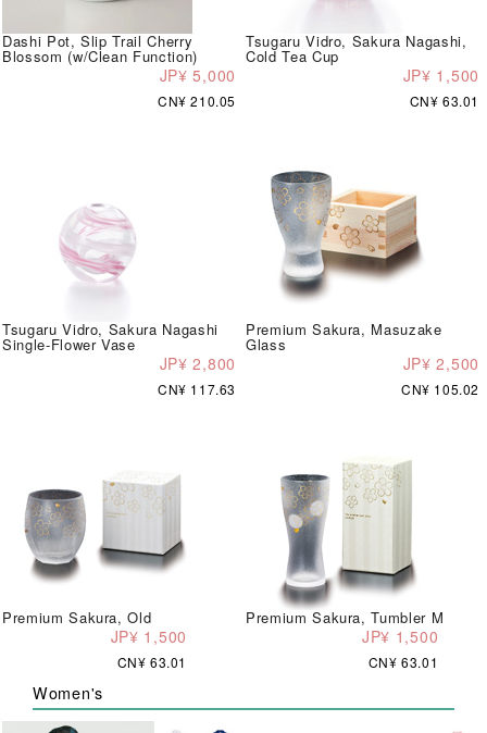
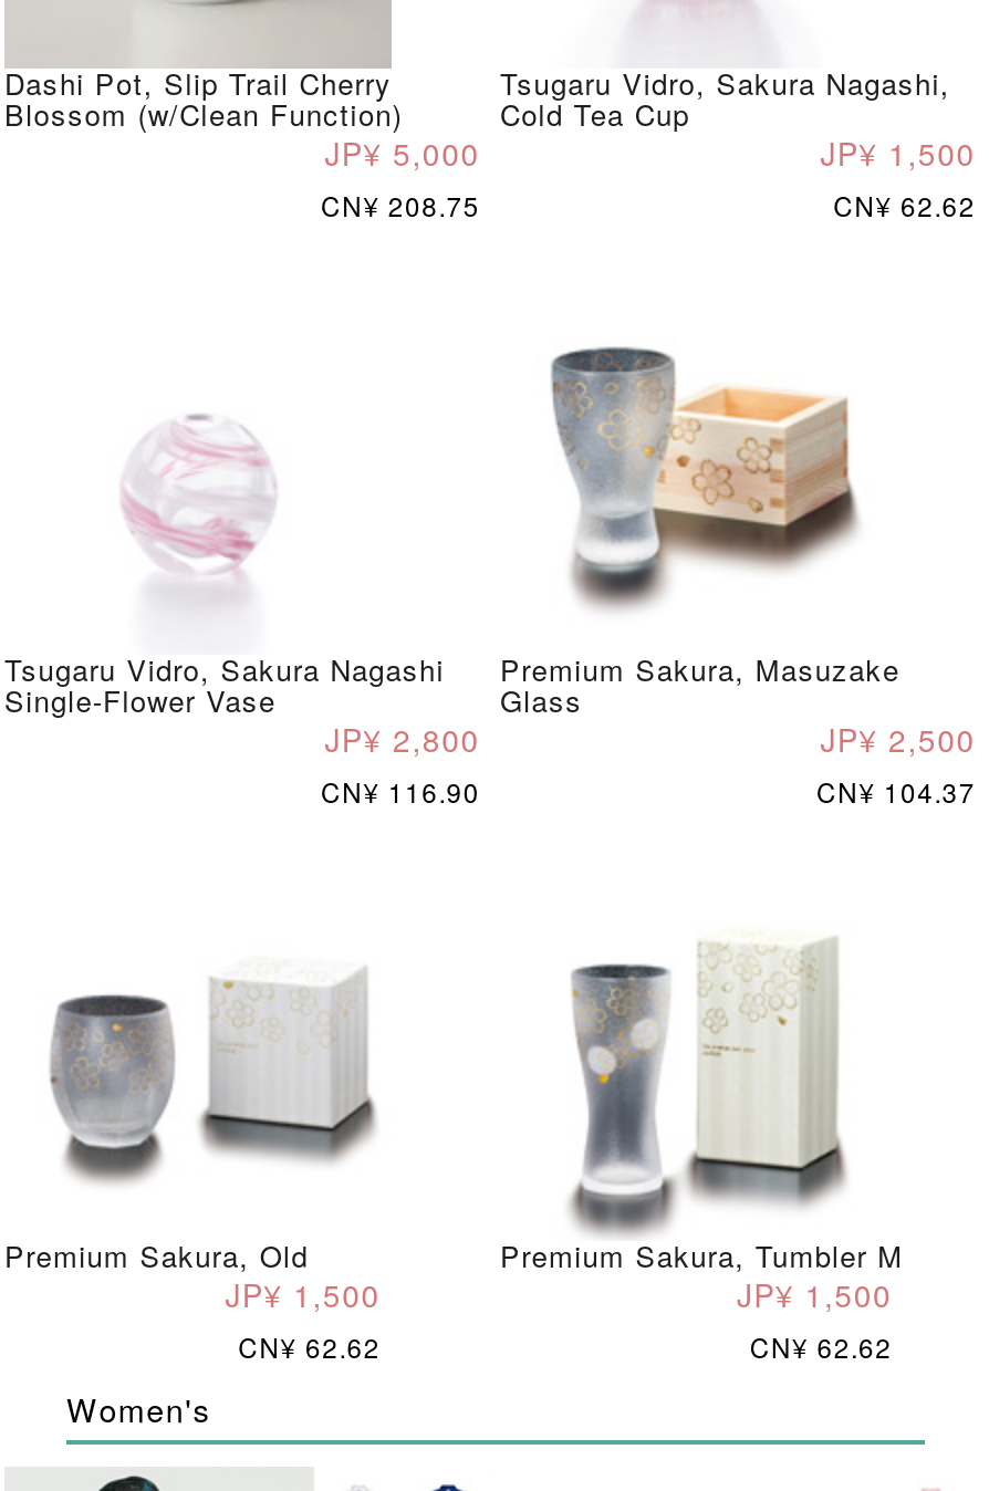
[158,91,236,109] CN¥ 210.05 -> [321,185,480,222] CN¥ 208.75
[409,91,479,109] CN¥ 63.01 -> [833,185,976,222] CN¥ 62.62
[158,379,236,397] CN¥ 117.63 -> [321,771,480,809] CN¥ 116.90
[401,379,479,397] CN¥ 105.02 -> [816,771,976,809] CN¥ 104.37
[117,652,187,670] CN¥ 63.01 -> [238,1326,381,1364] CN¥ 62.62
[368,652,438,670] CN¥ 63.01 -> [750,1326,892,1364] CN¥ 62.62

